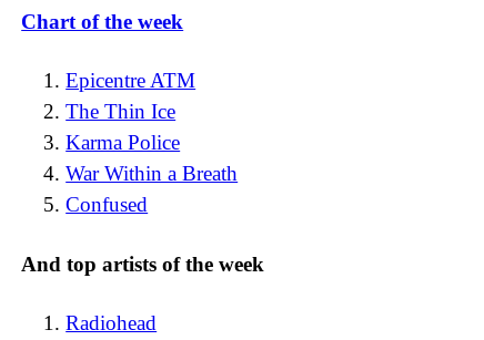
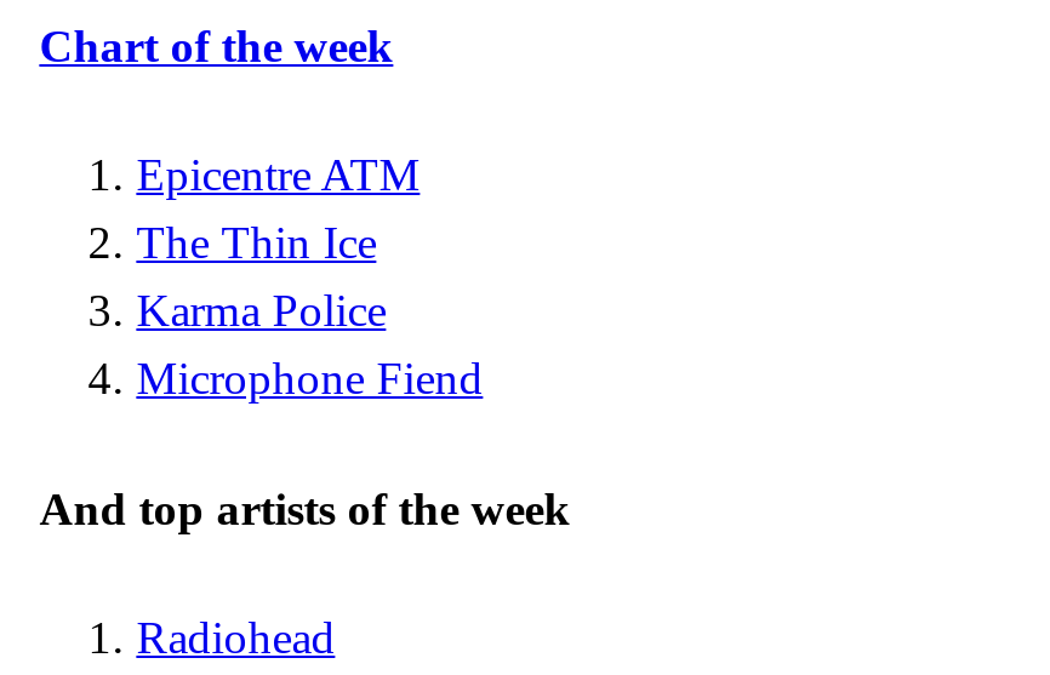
[66,162,238,216] War Within a Breath | Confused -> [136,354,483,405] Microphone Fiend

